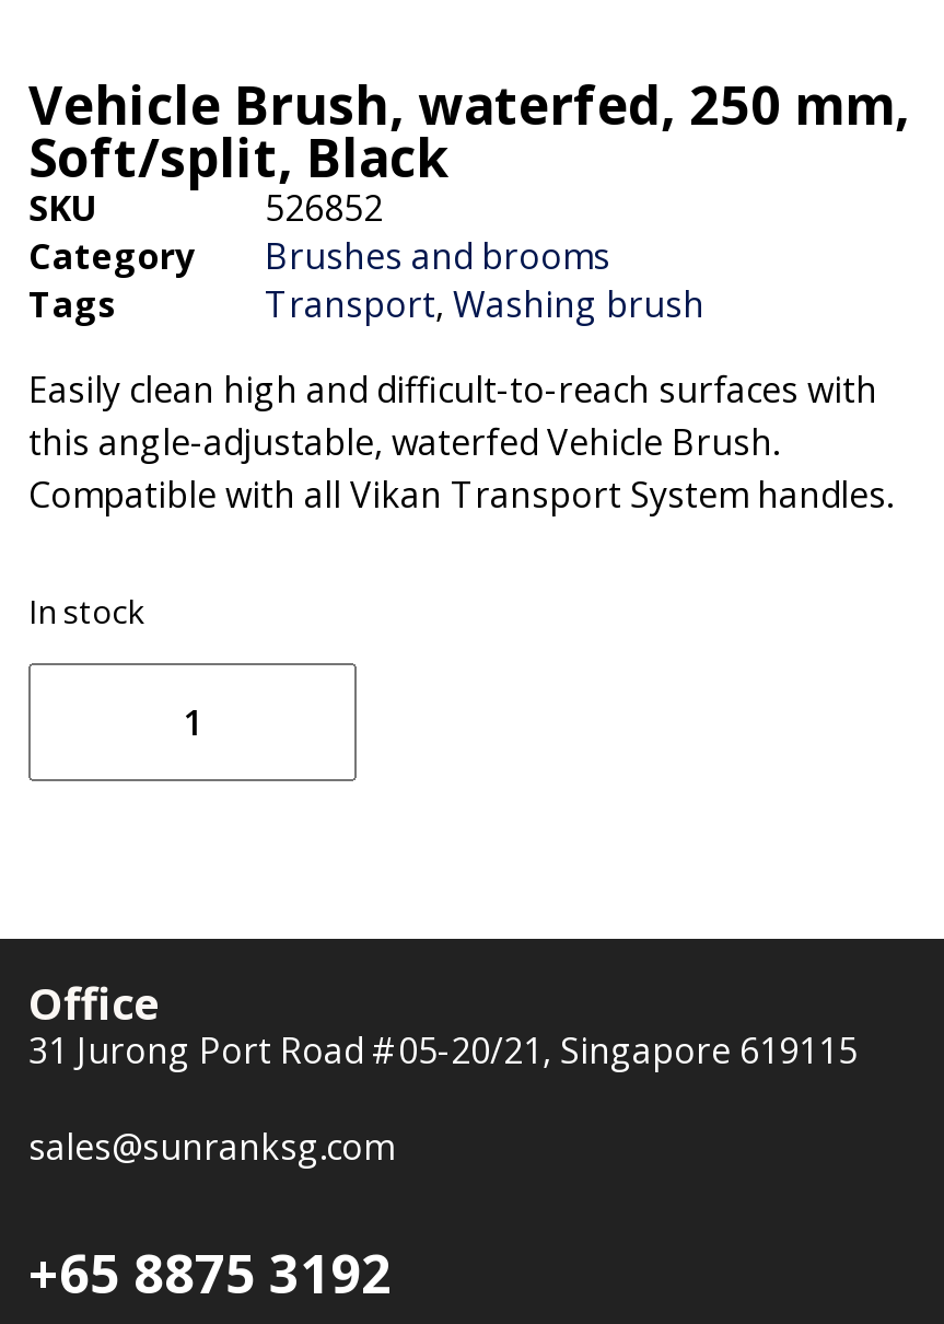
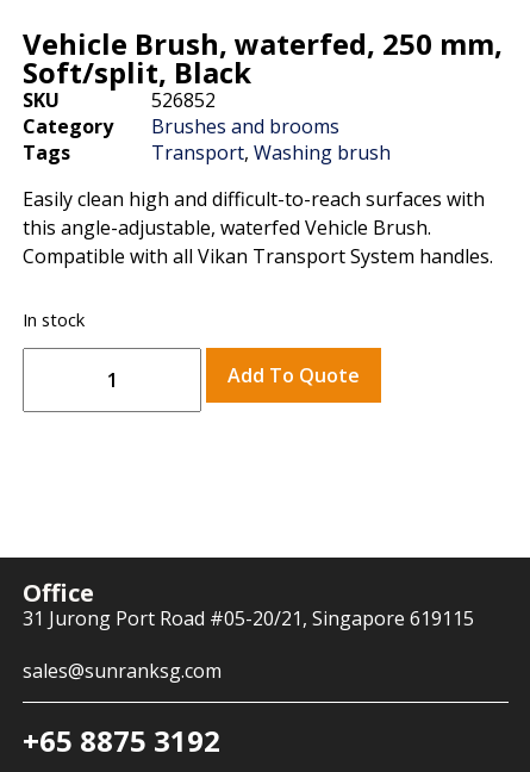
none -> [227,363,360,389] Add To Quote

